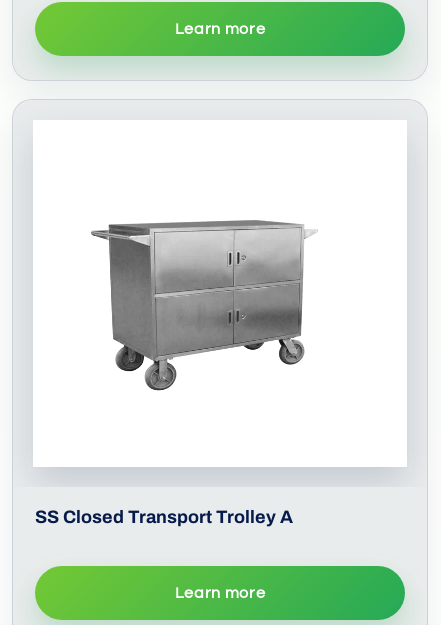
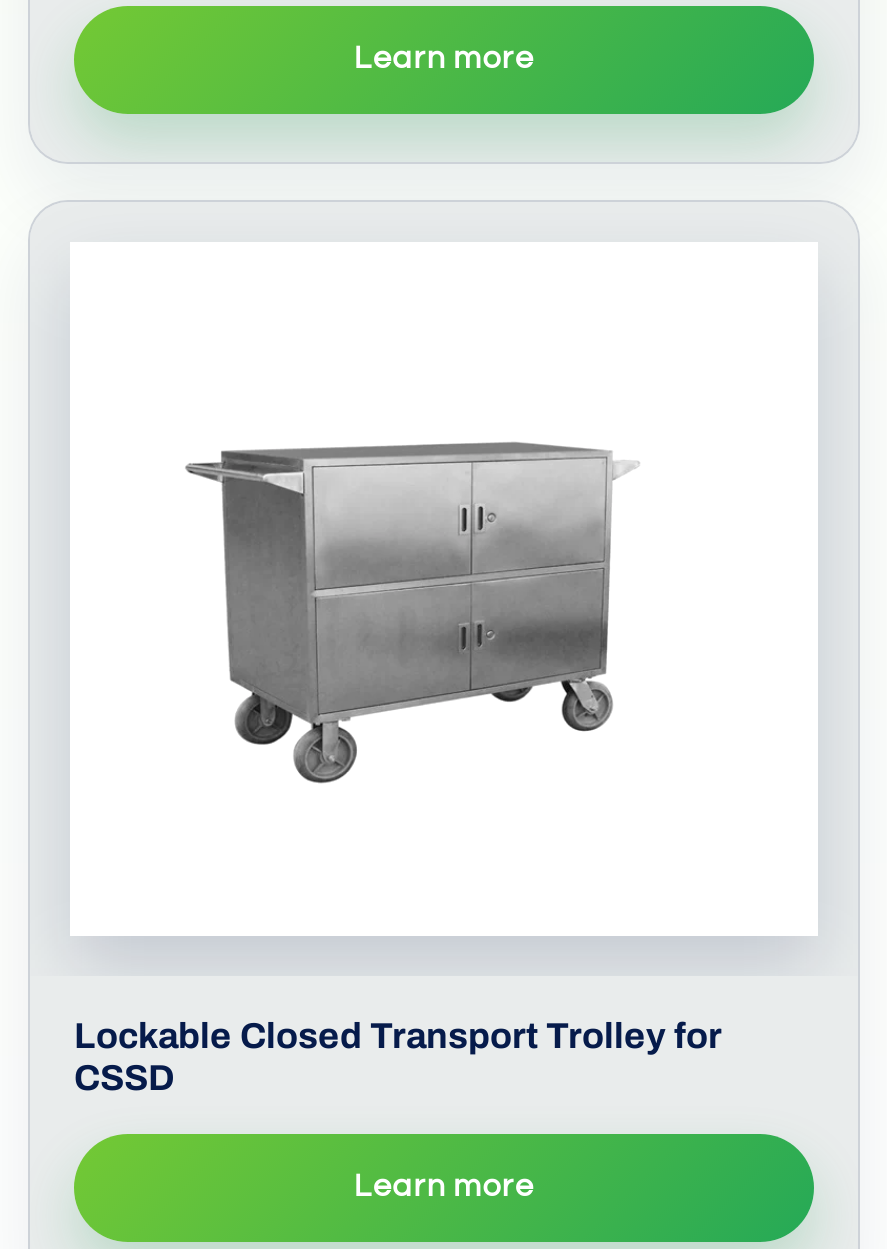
[35,507,293,527] SS Closed Transport Trolley A -> [74,1015,722,1097] Lockable Closed Transport Trolley for | CSSD

